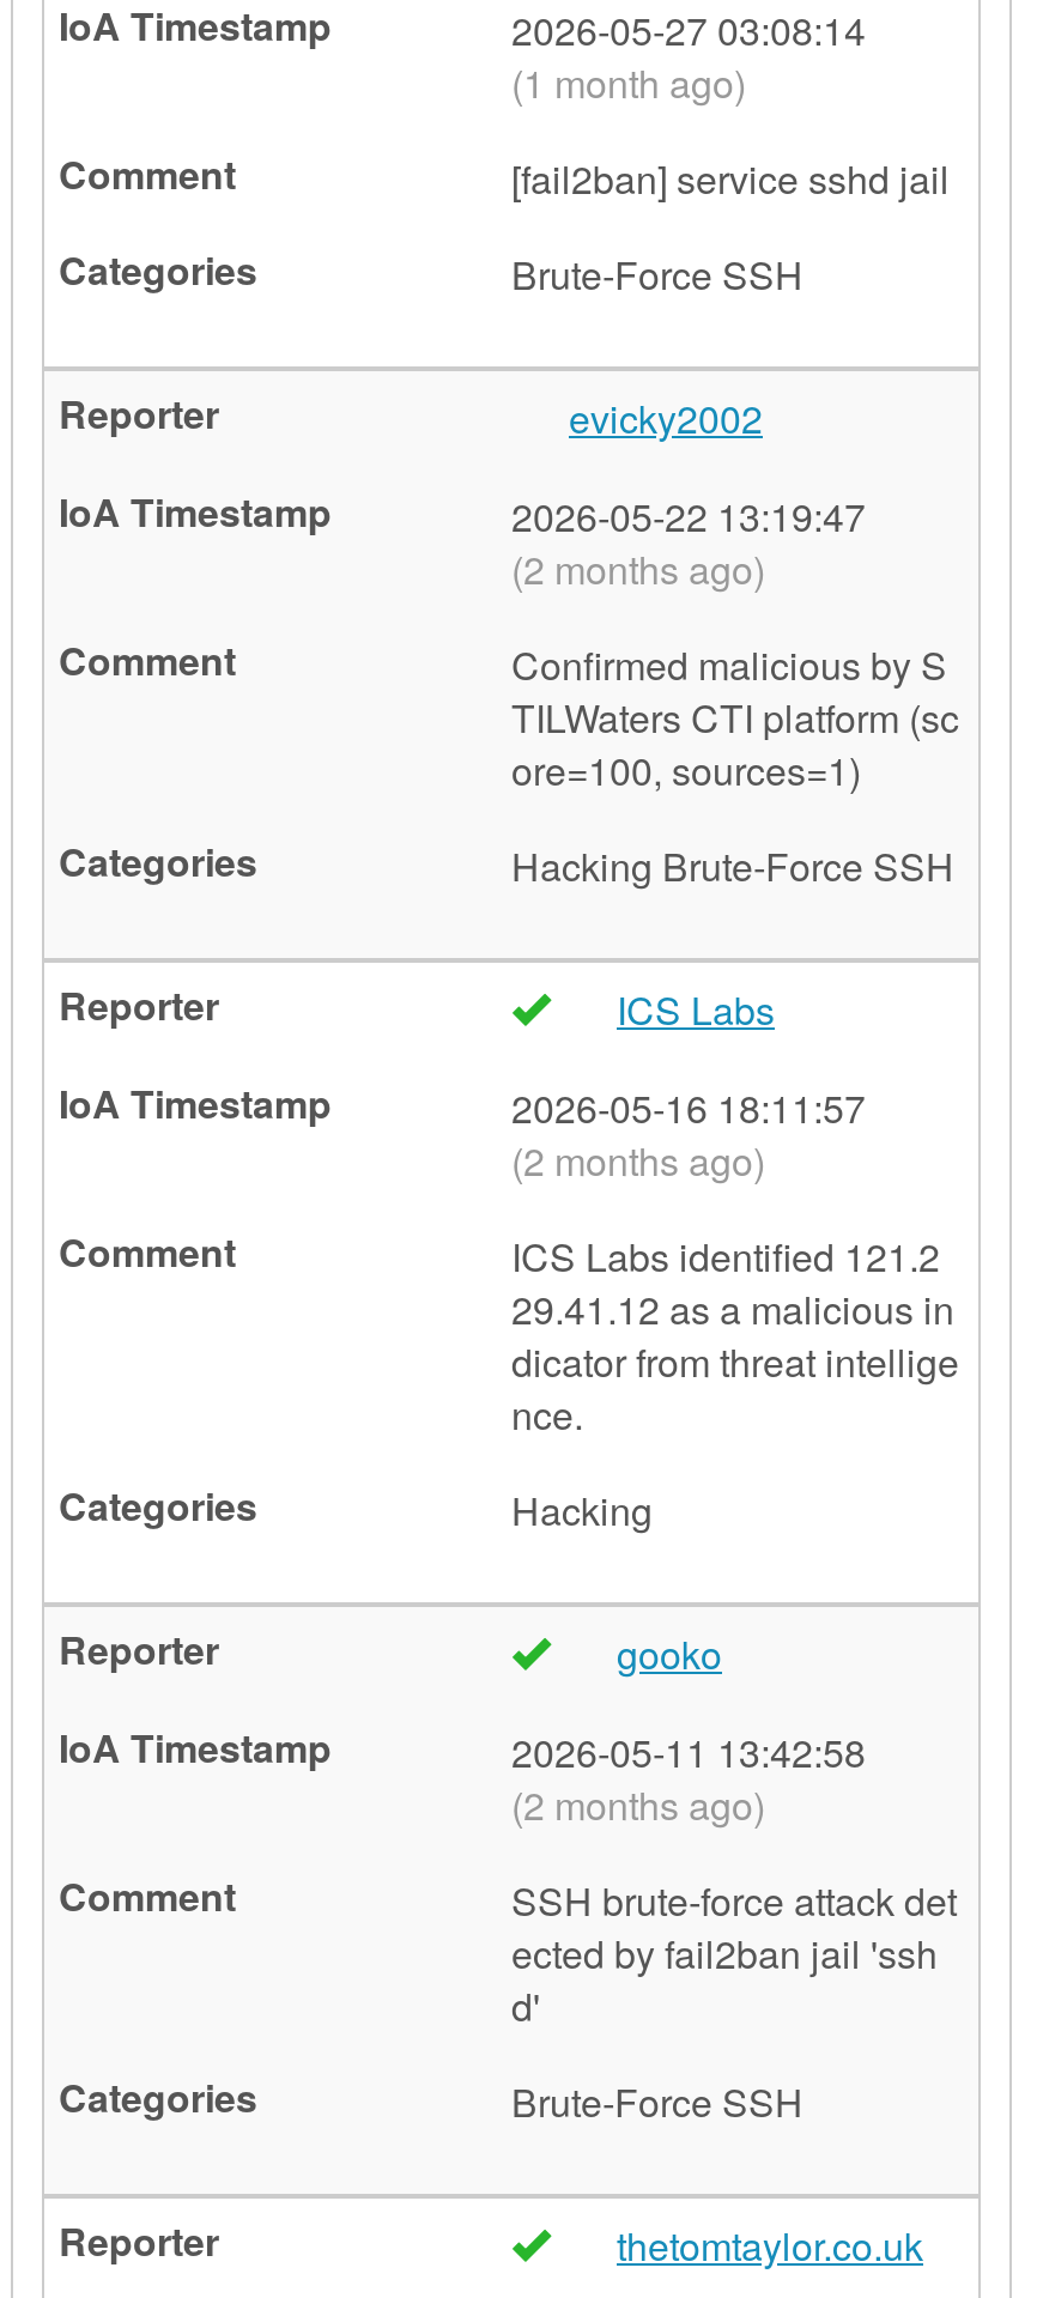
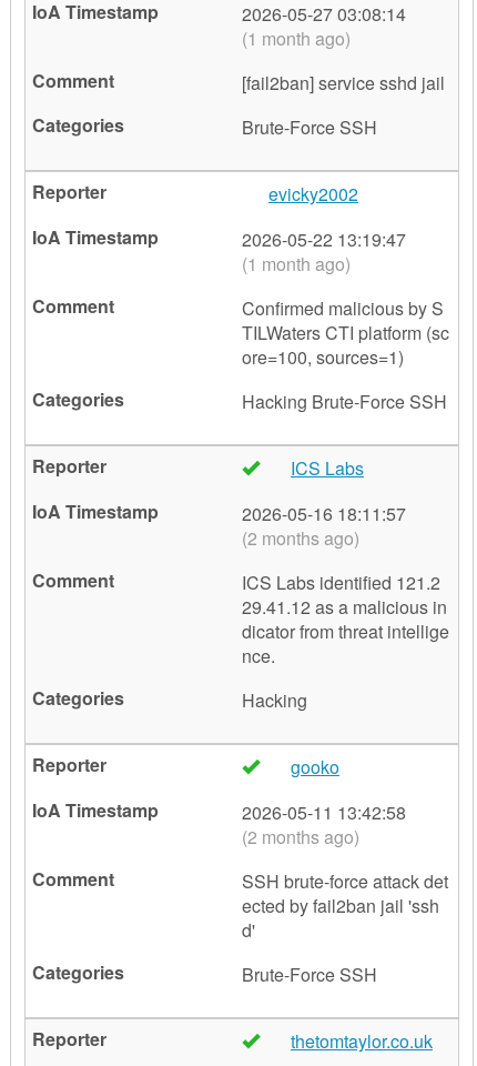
[511,541,765,596] (2 months ago) -> [242,251,351,276] (1 month ago)

